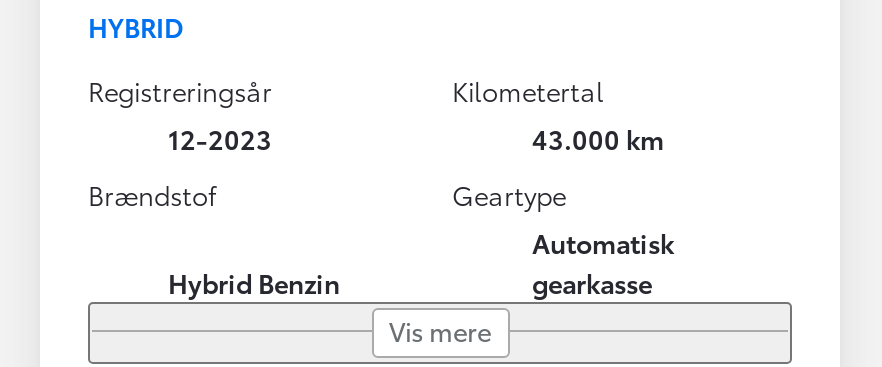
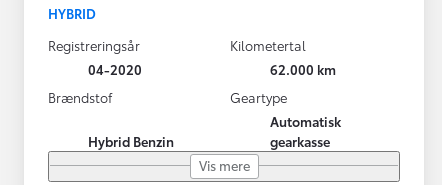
[168,119,272,155] 12-2023 -> [88,60,142,78] 04-2020
[532,119,664,155] 43.000 km -> [270,60,336,78] 62.000 km

